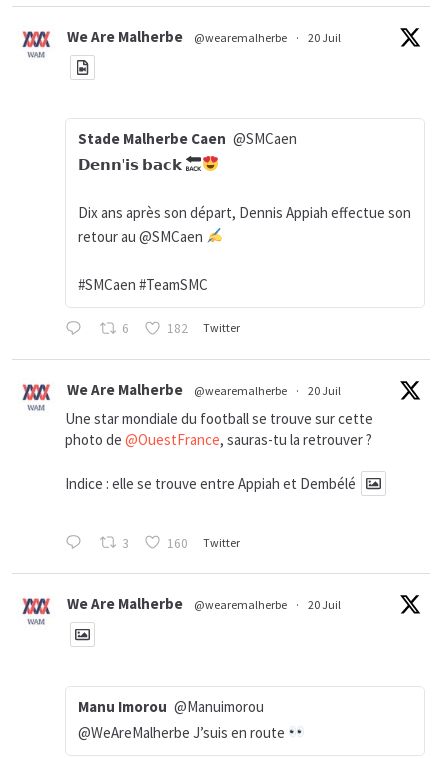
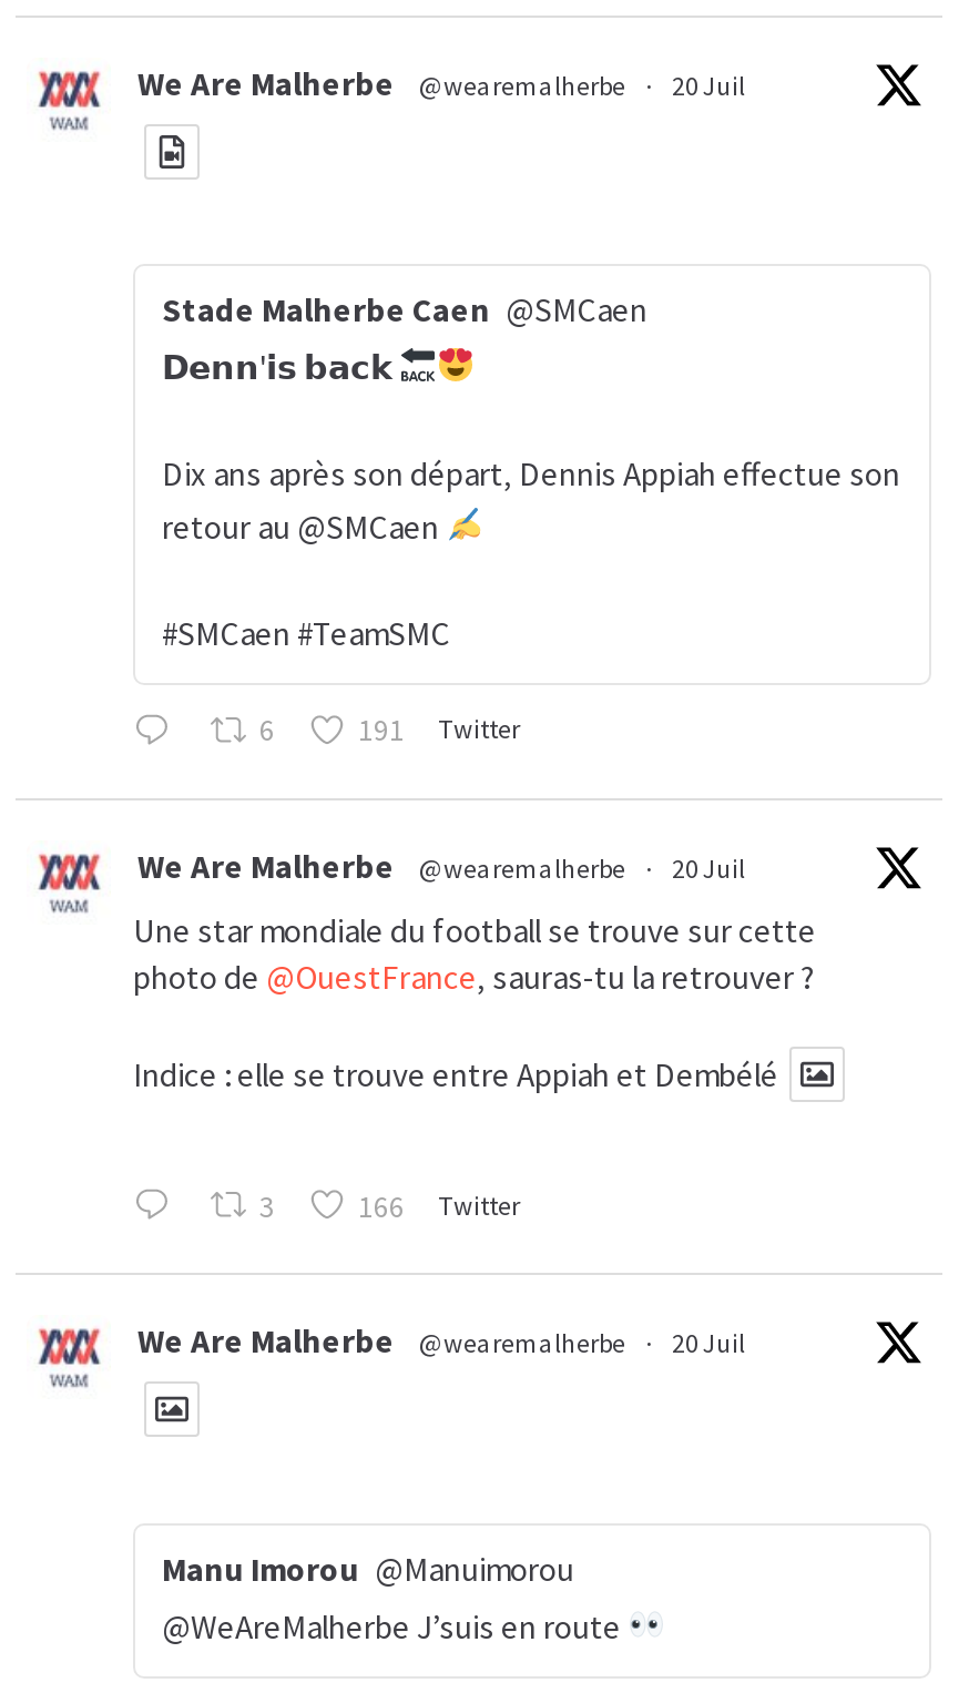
[166,320,239,337] 182 Twitter -> [358,712,520,750] 191 Twitter
[166,535,239,552] 160 Twitter -> [358,1188,520,1225] 166 Twitter

